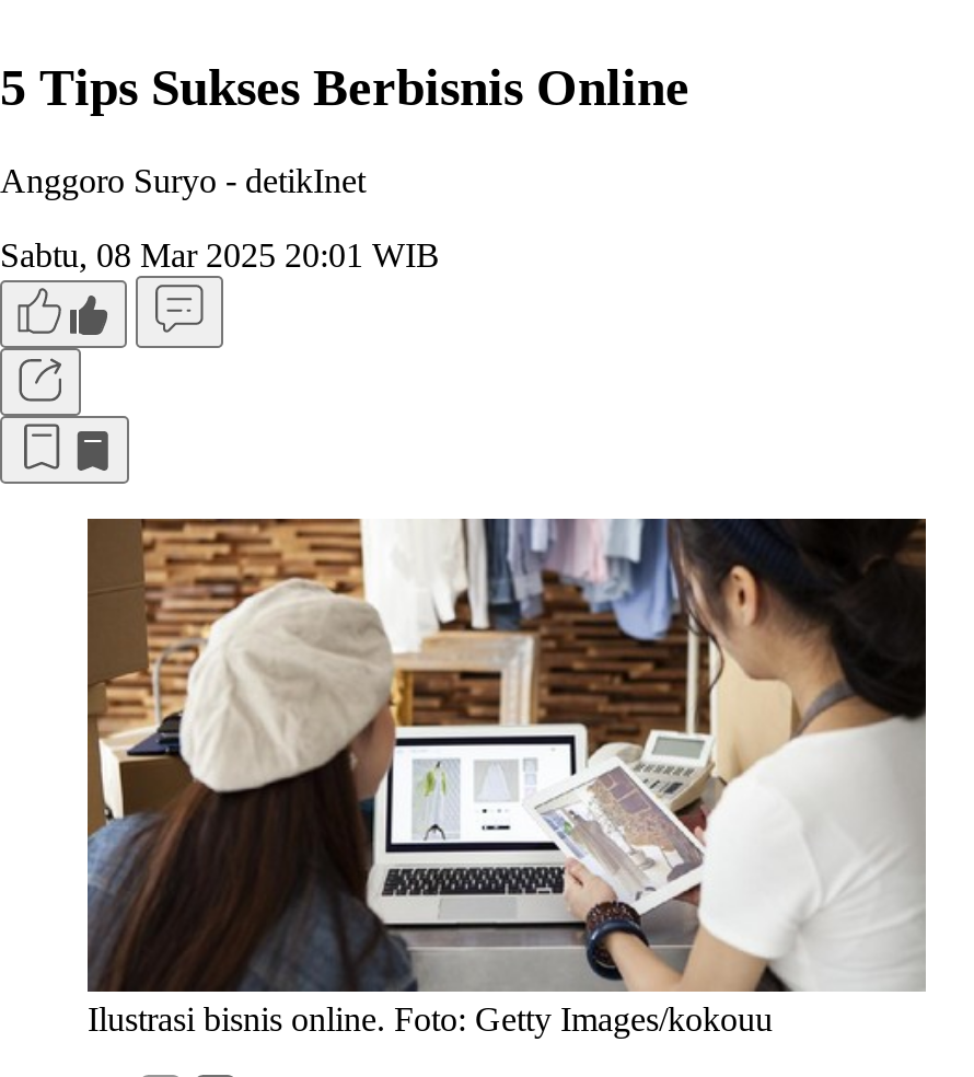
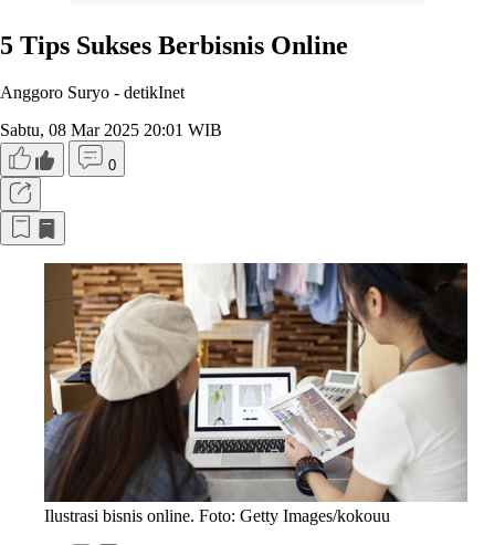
none -> [108,157,116,173] 0

